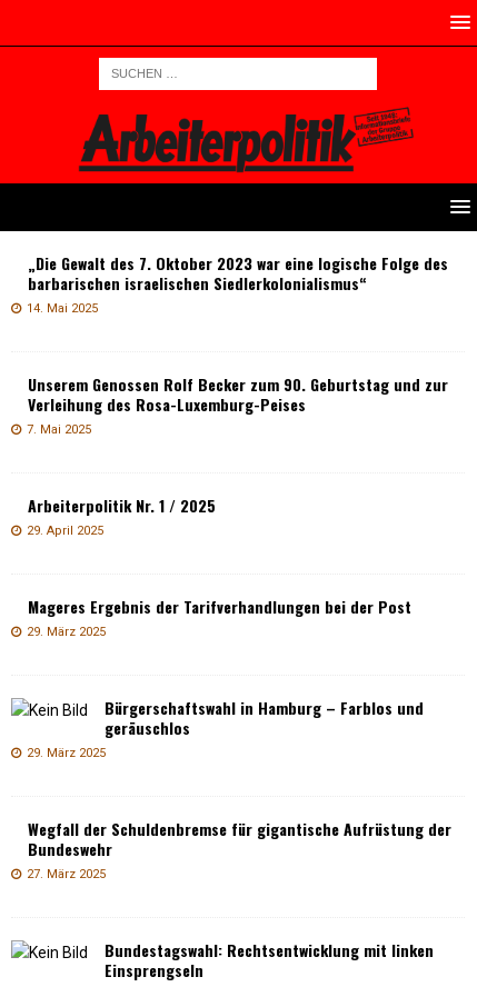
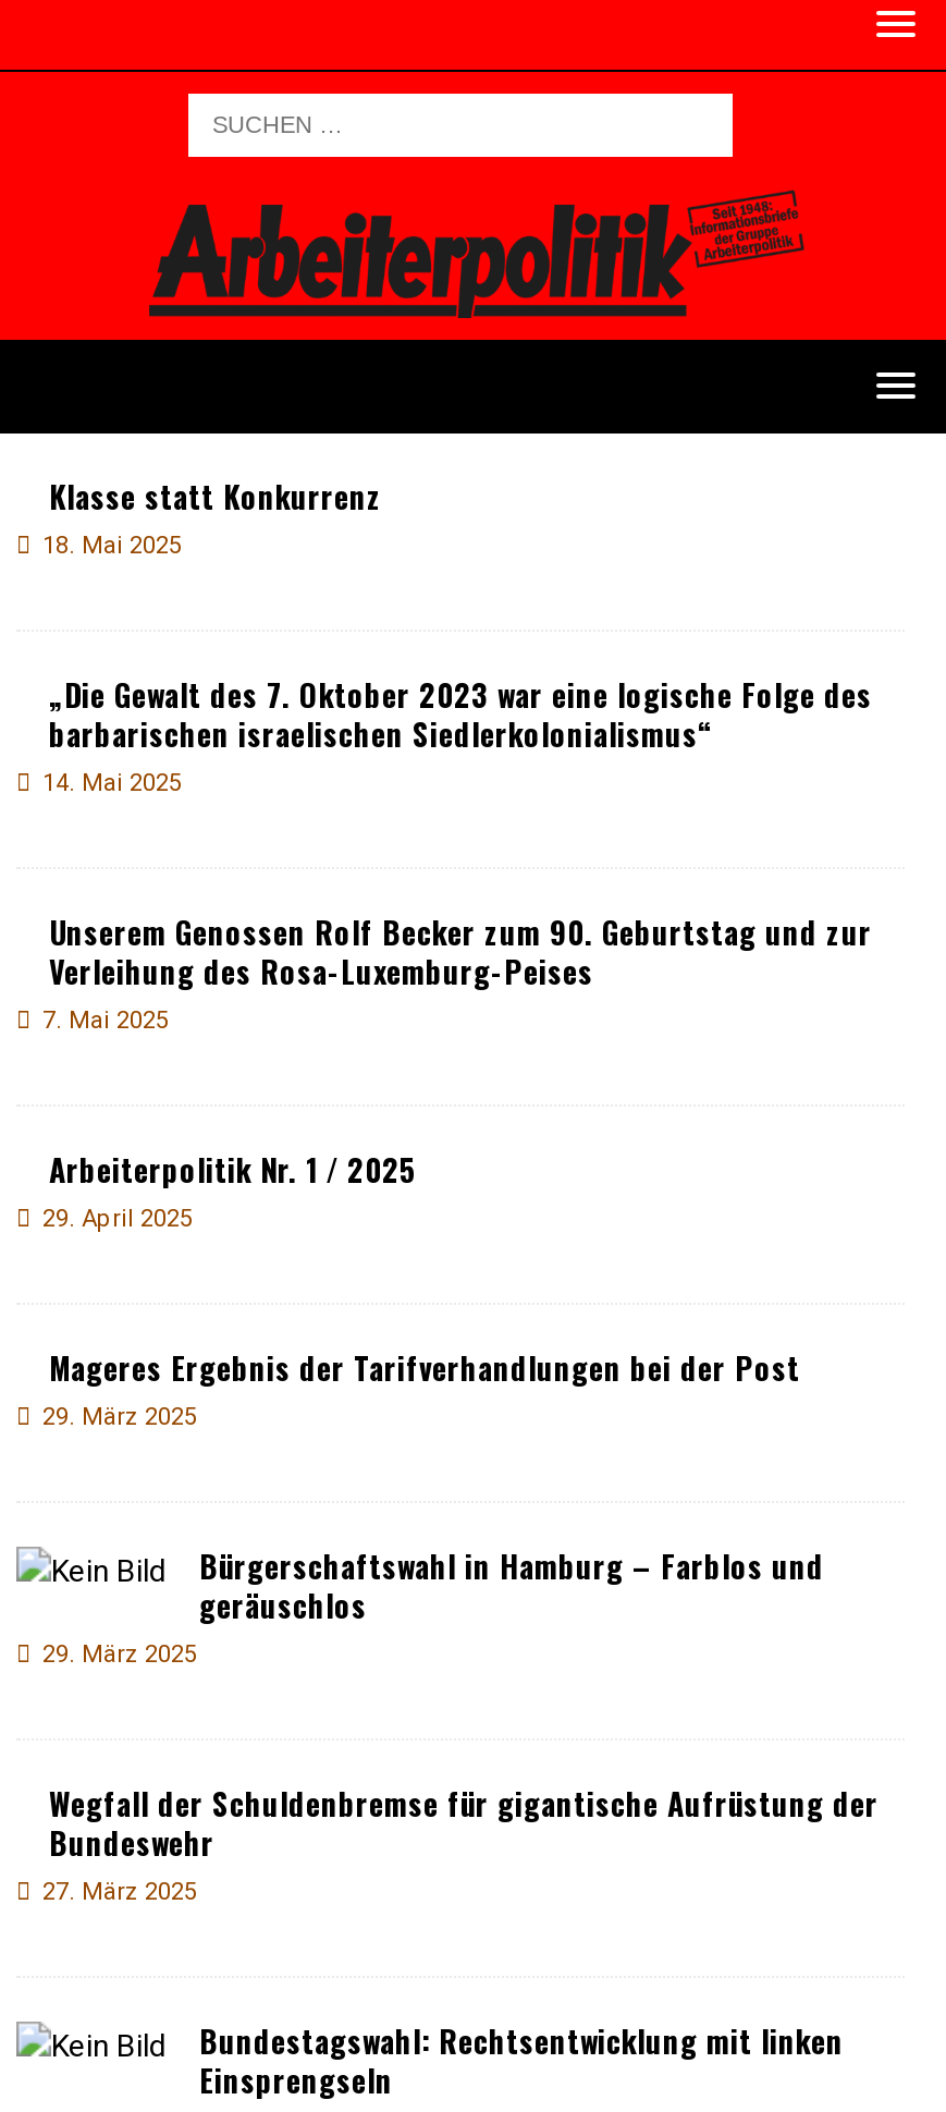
none -> [42,473,382,561] Klasse statt Konkurrenz | 18. Mai 2025

